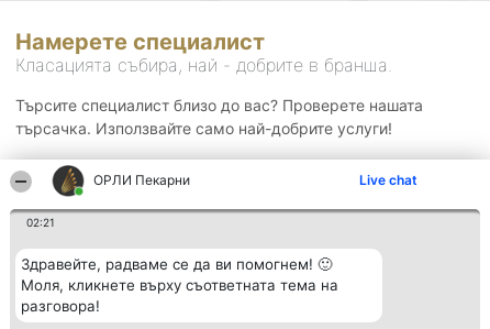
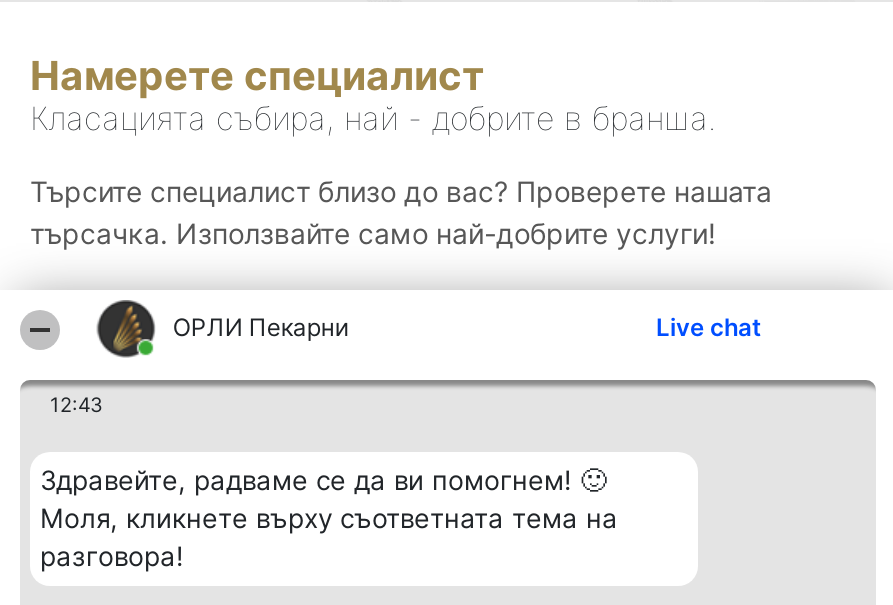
[26,216,55,229] 02:21 -> [50,392,102,416] 12:43

